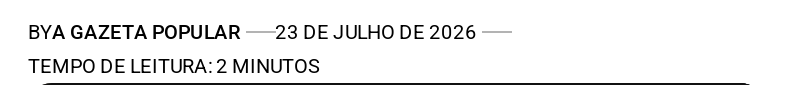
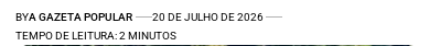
[28,21,477,43] BYA GAZETA POPULAR 23 DE JULHO DE 2026 -> [15,11,263,23] BYA GAZETA POPULAR 20 DE JULHO DE 2026

